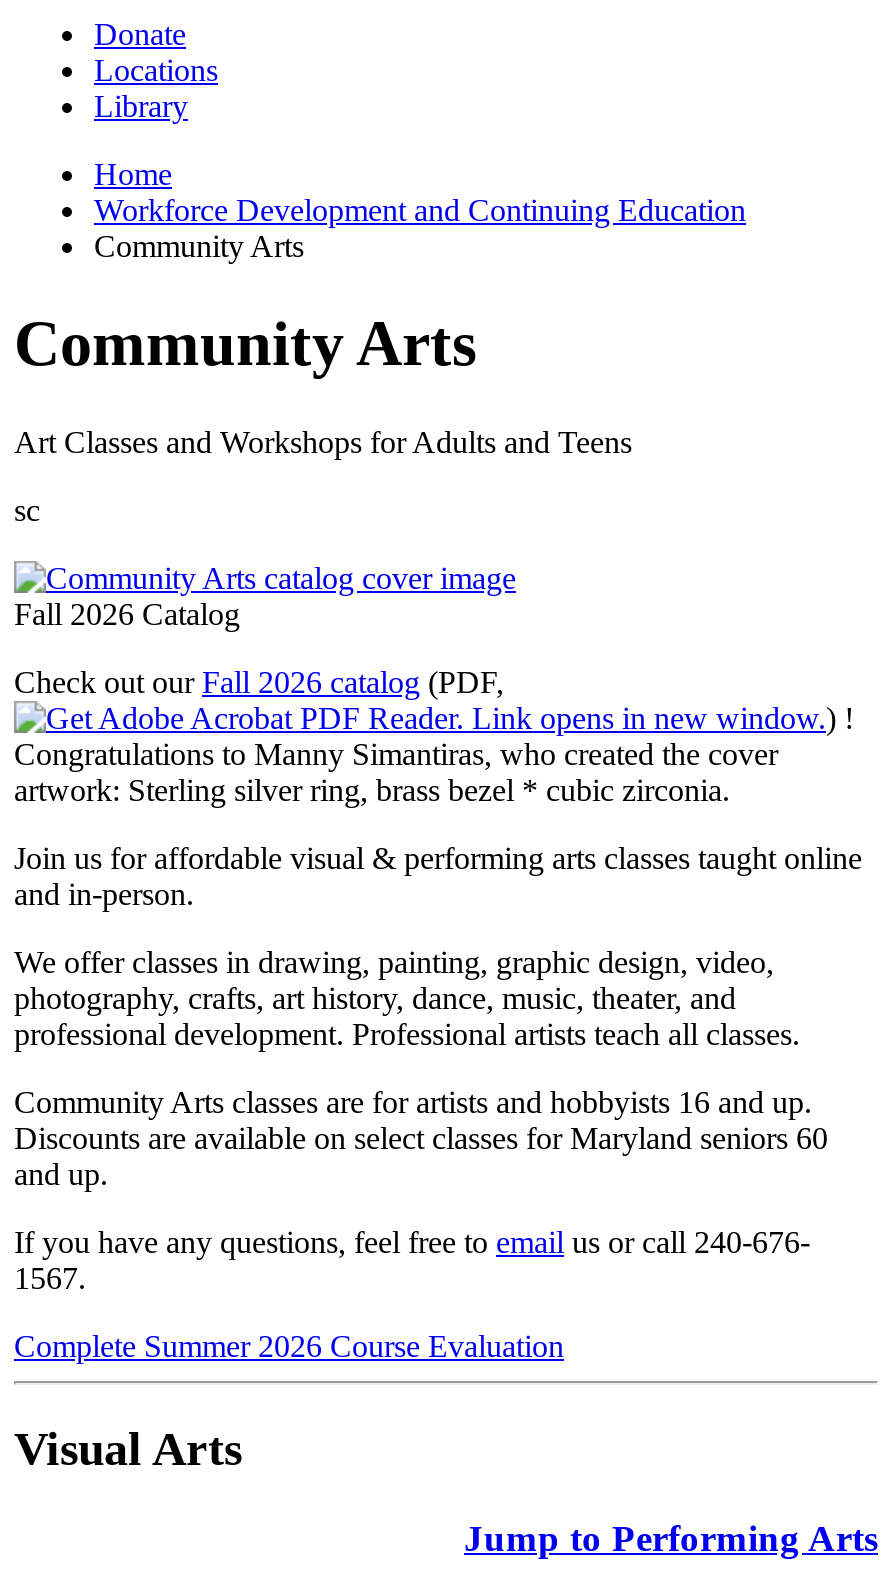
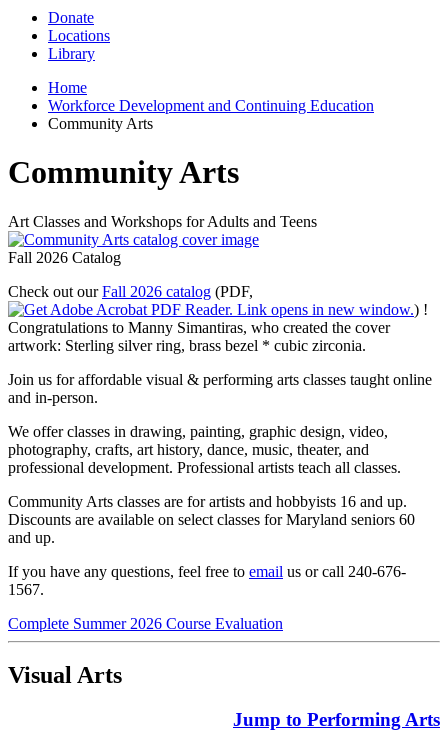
[14,492,40,526] sc -> none

